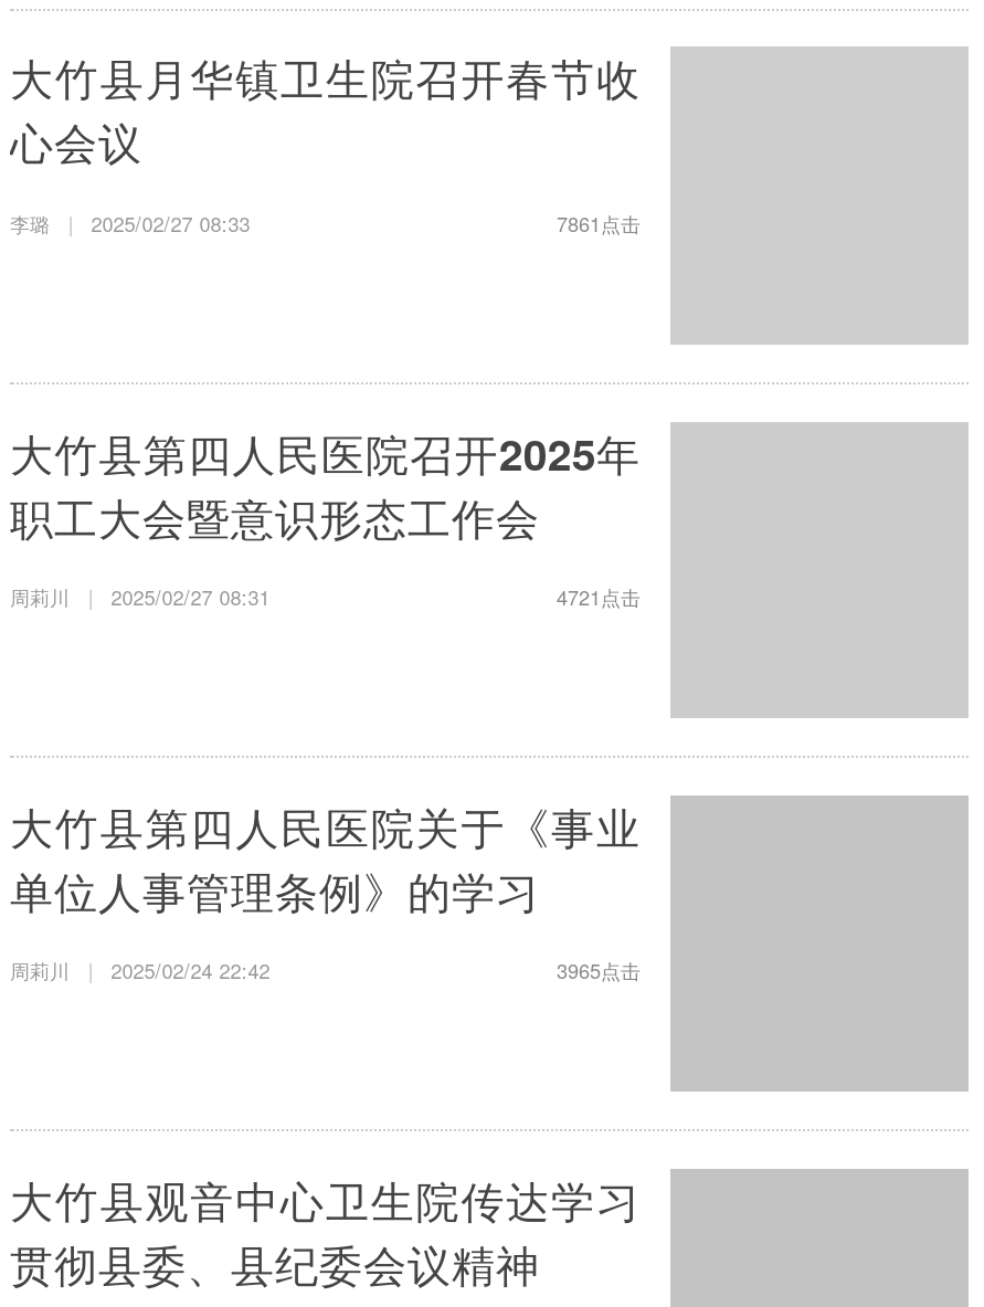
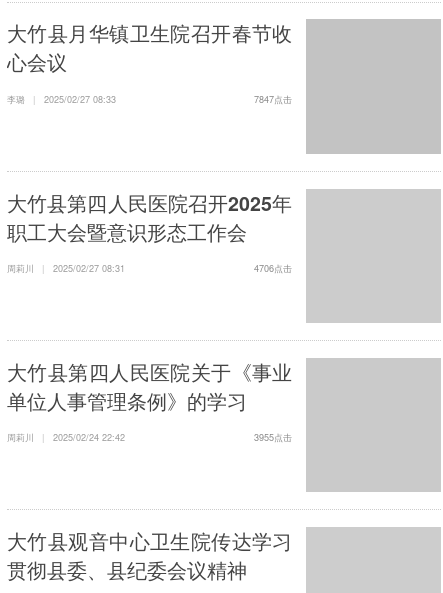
[557,209,641,238] 7861点击 -> [254,93,292,106] 7847点击
[557,583,641,612] 4721点击 -> [254,262,292,275] 4706点击
[557,957,641,985] 3965点击 -> [254,431,292,444] 3955点击

